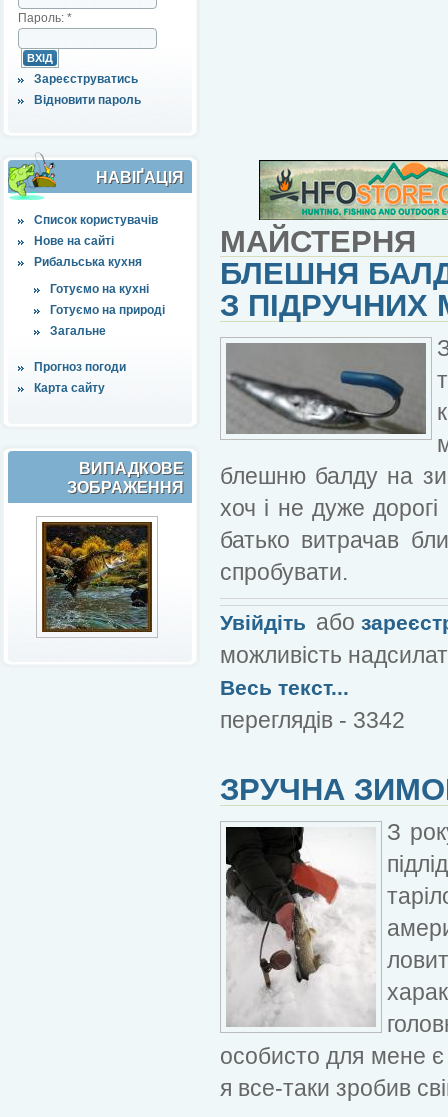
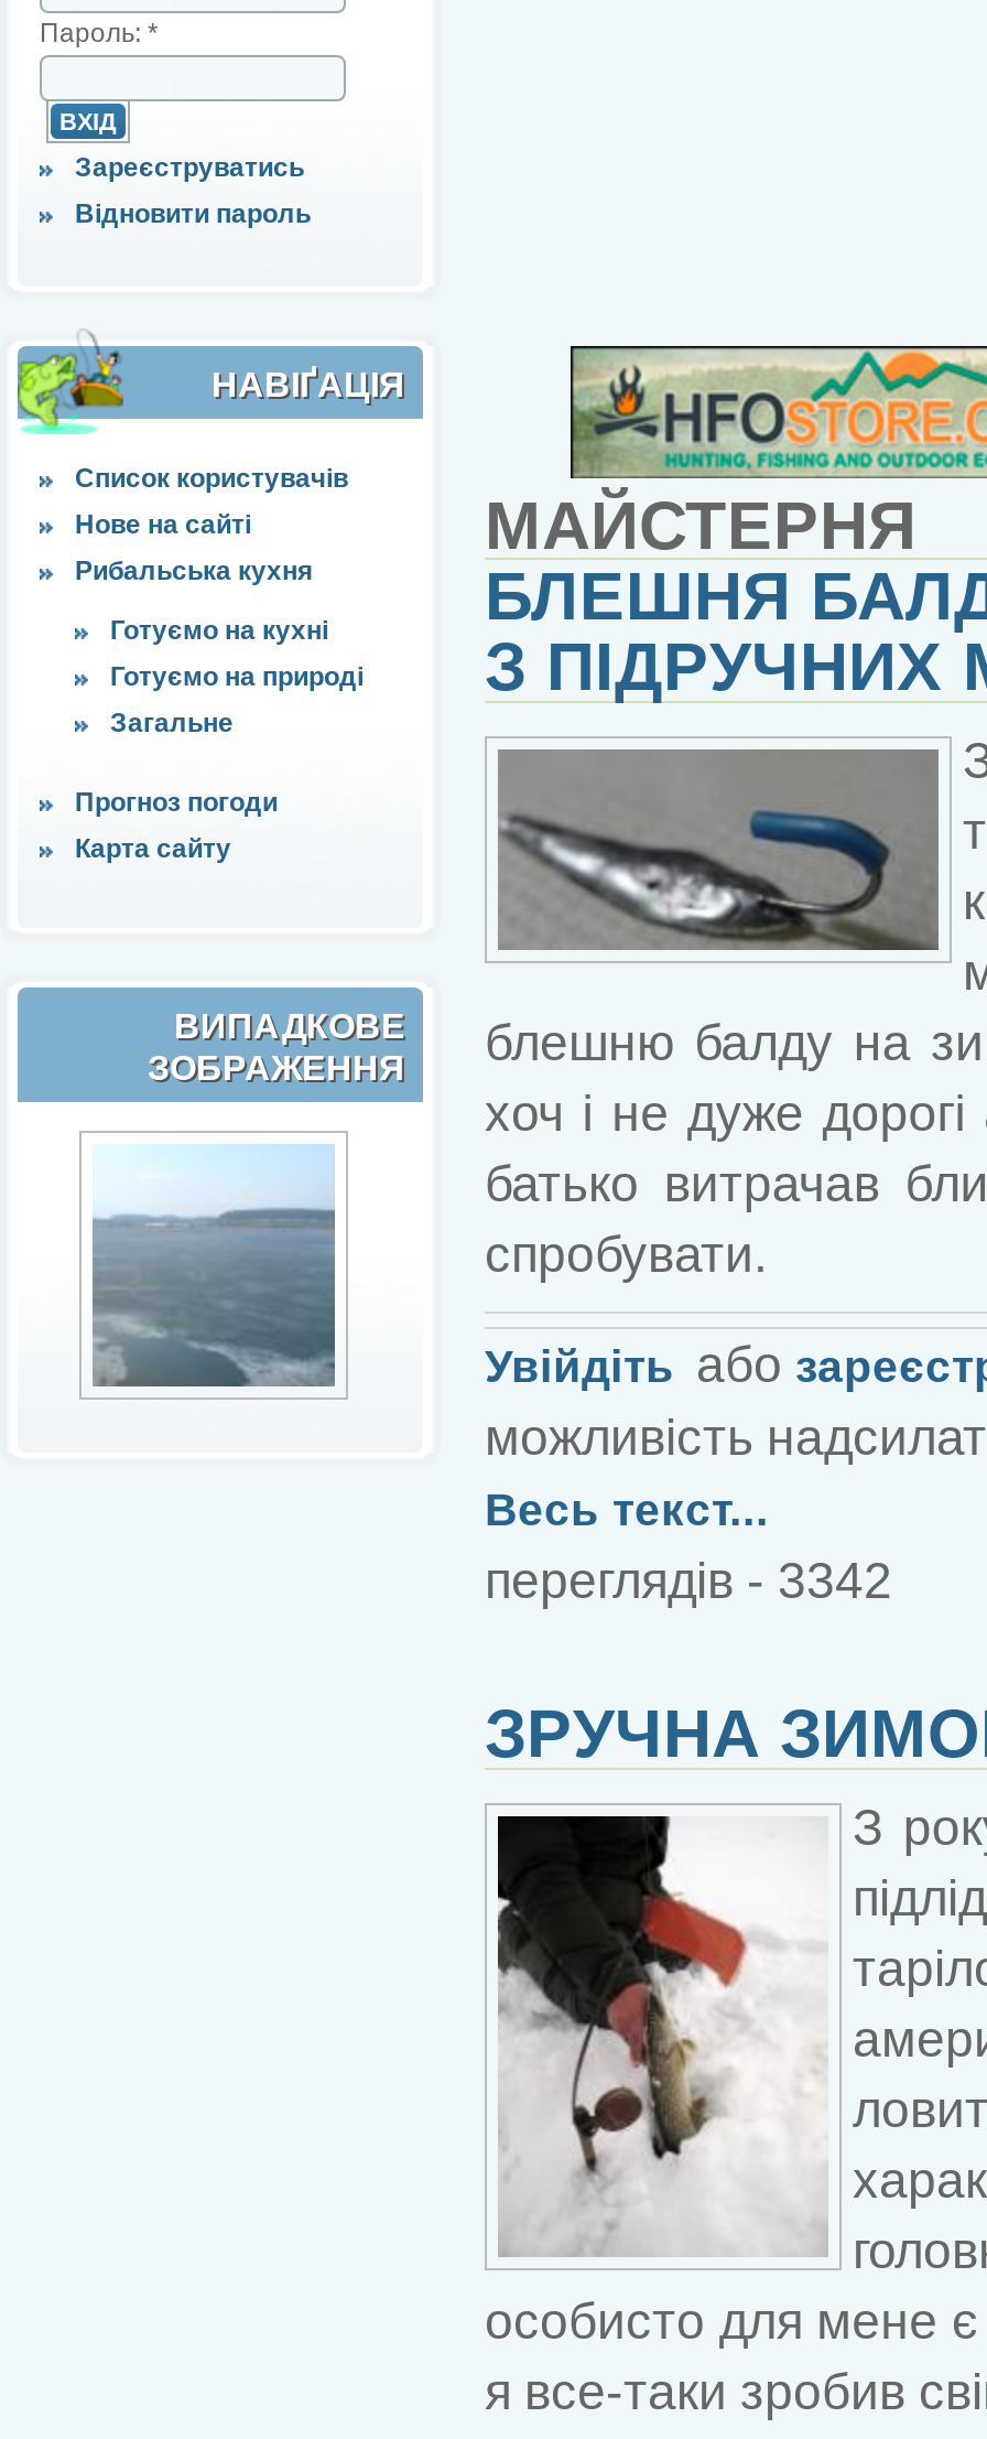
[41,521,153,633] [image] -> [90,1144,337,1389] [image]

